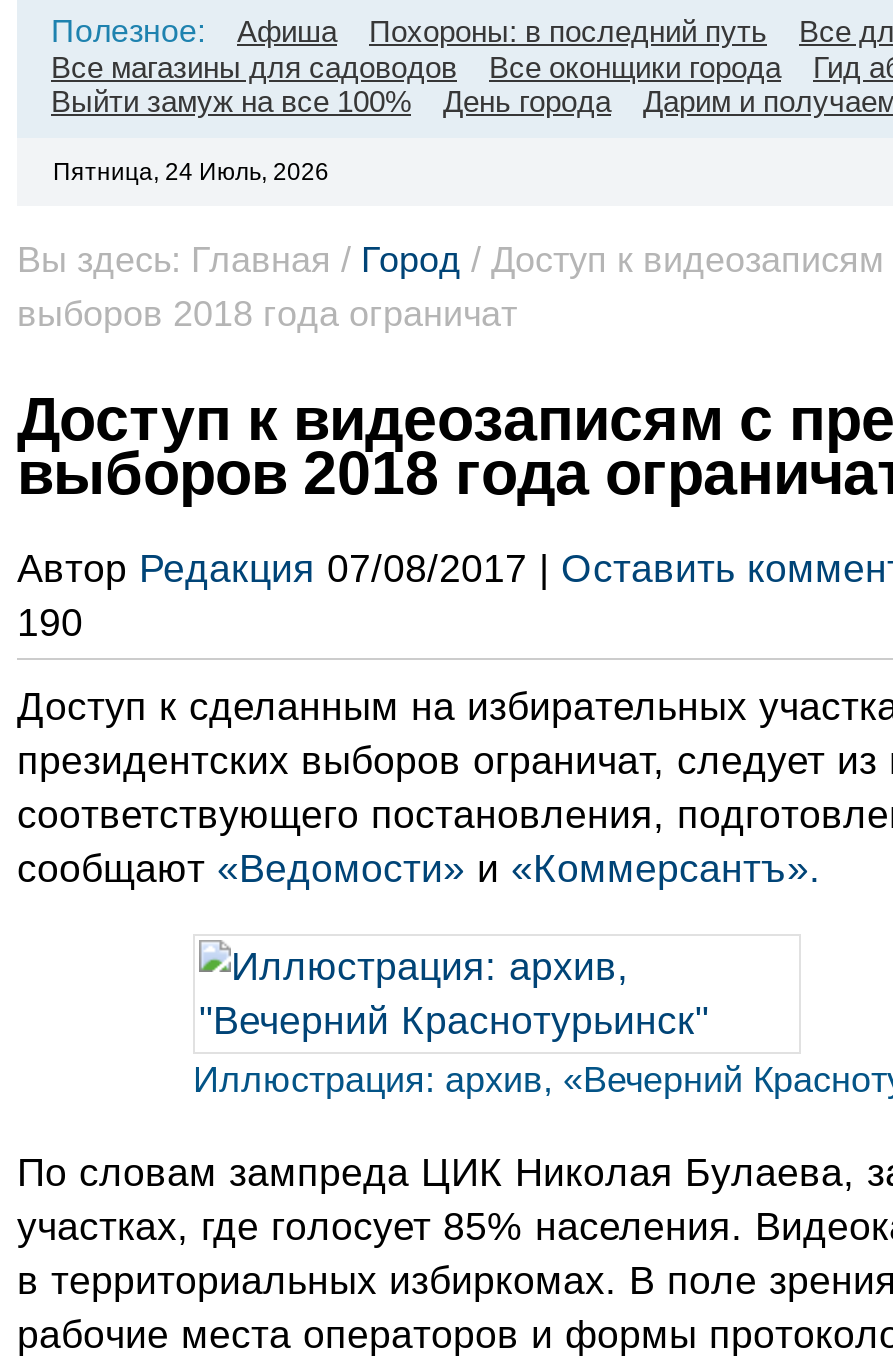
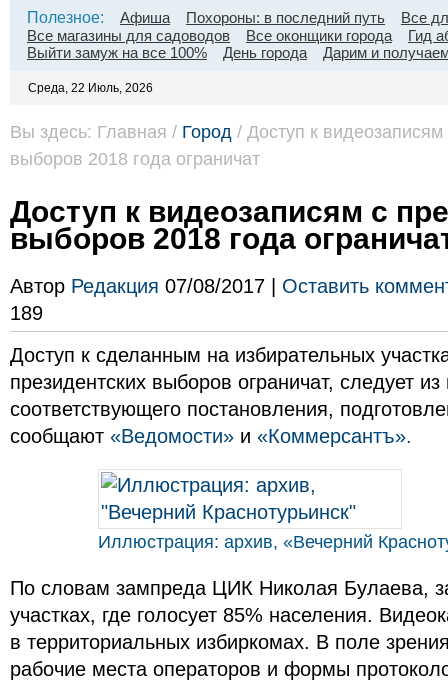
[53,158,329,186] Пятница, 24 Июль, 2026 -> [28,81,153,95] Среда, 22 Июль, 2026
[17,600,83,644] 190 -> [10,302,43,324] 189

